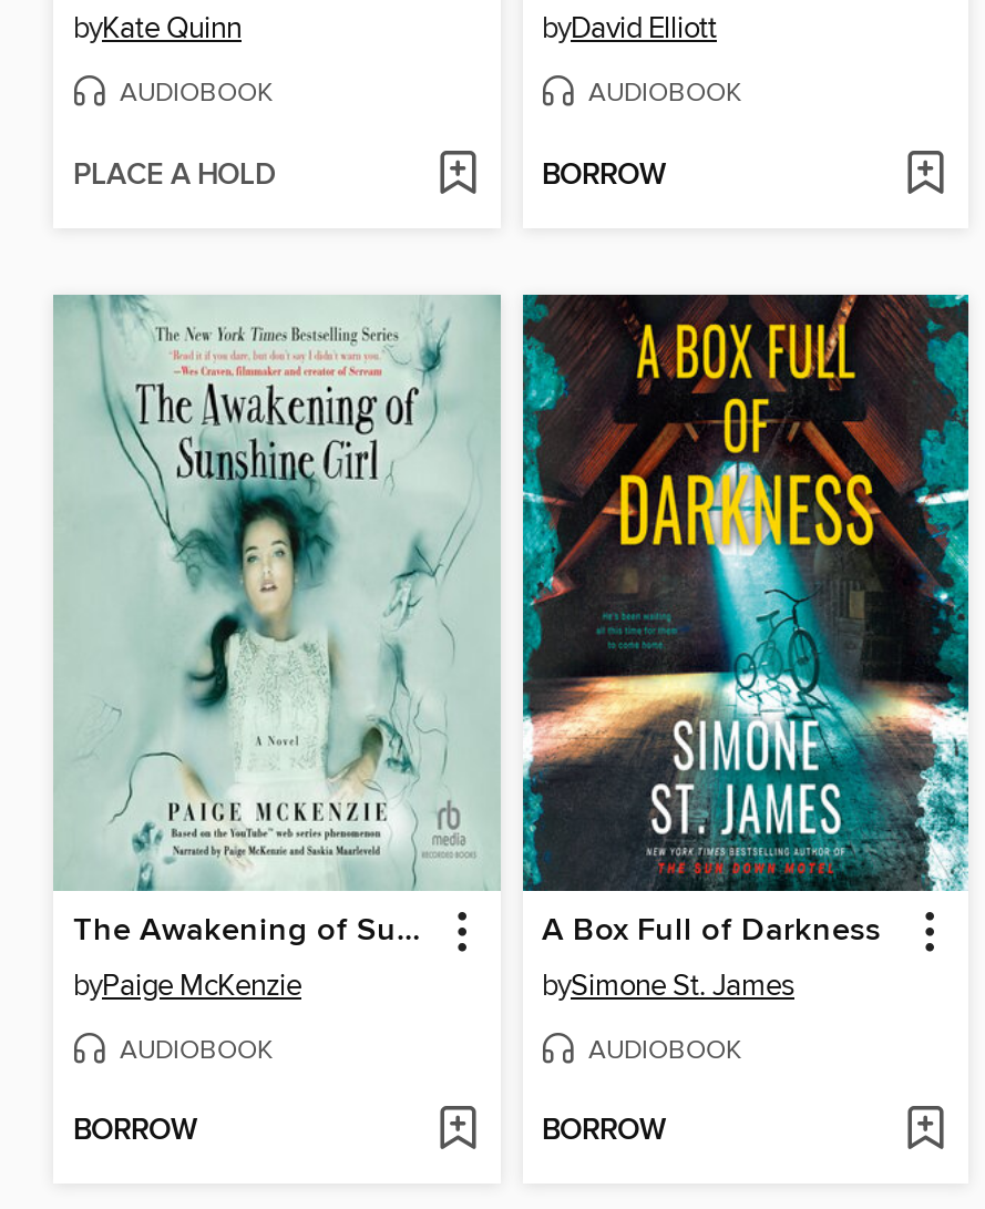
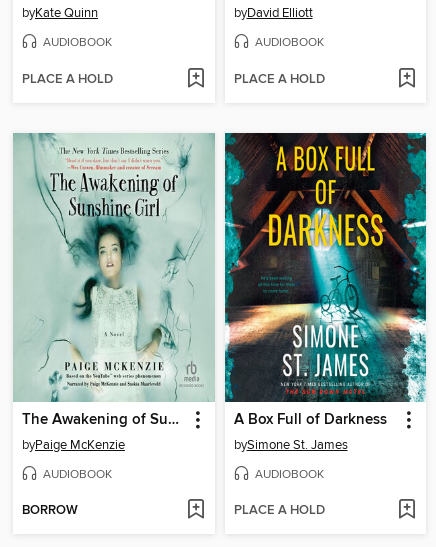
[542,157,666,195] BORROW -> [233,71,324,88] PLACE A HOLD
[542,1113,666,1150] BORROW -> [233,502,324,519] PLACE A HOLD

